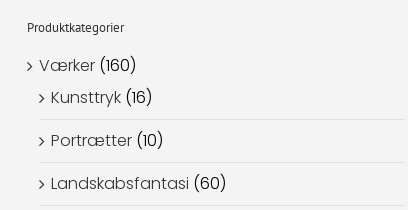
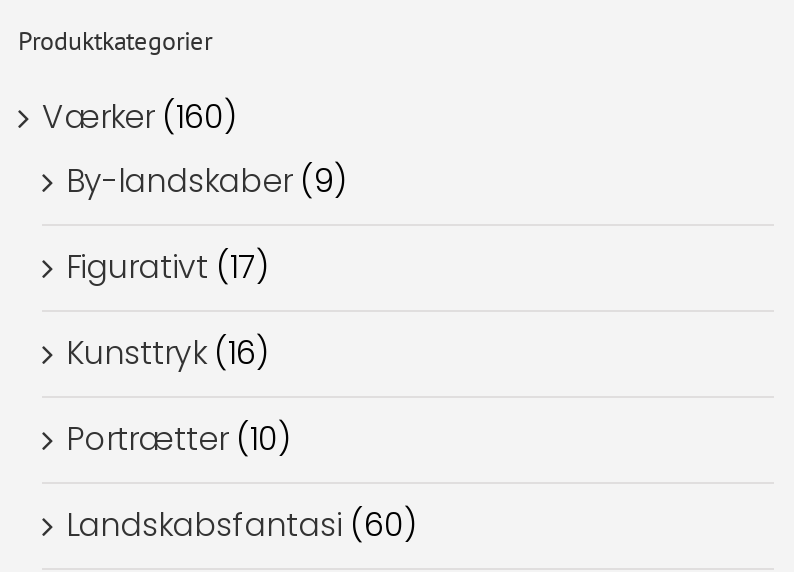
none -> [66,159,346,291] By-landskaber (9) | Figurativt (17)

